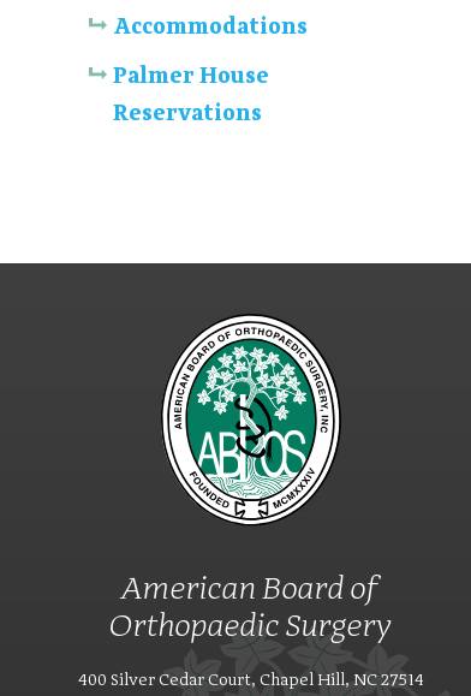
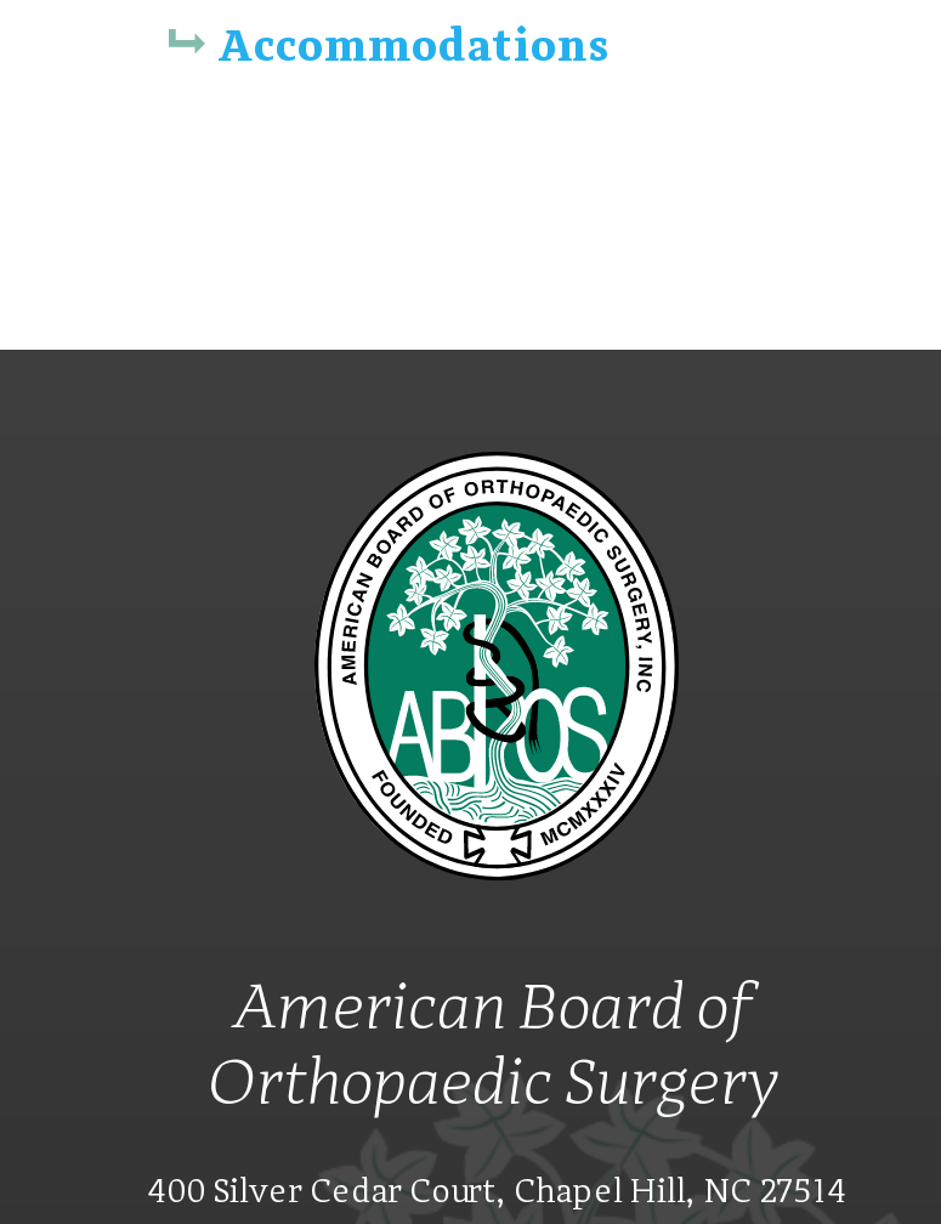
[113,61,269,126] Palmer House | Reservations -> none

